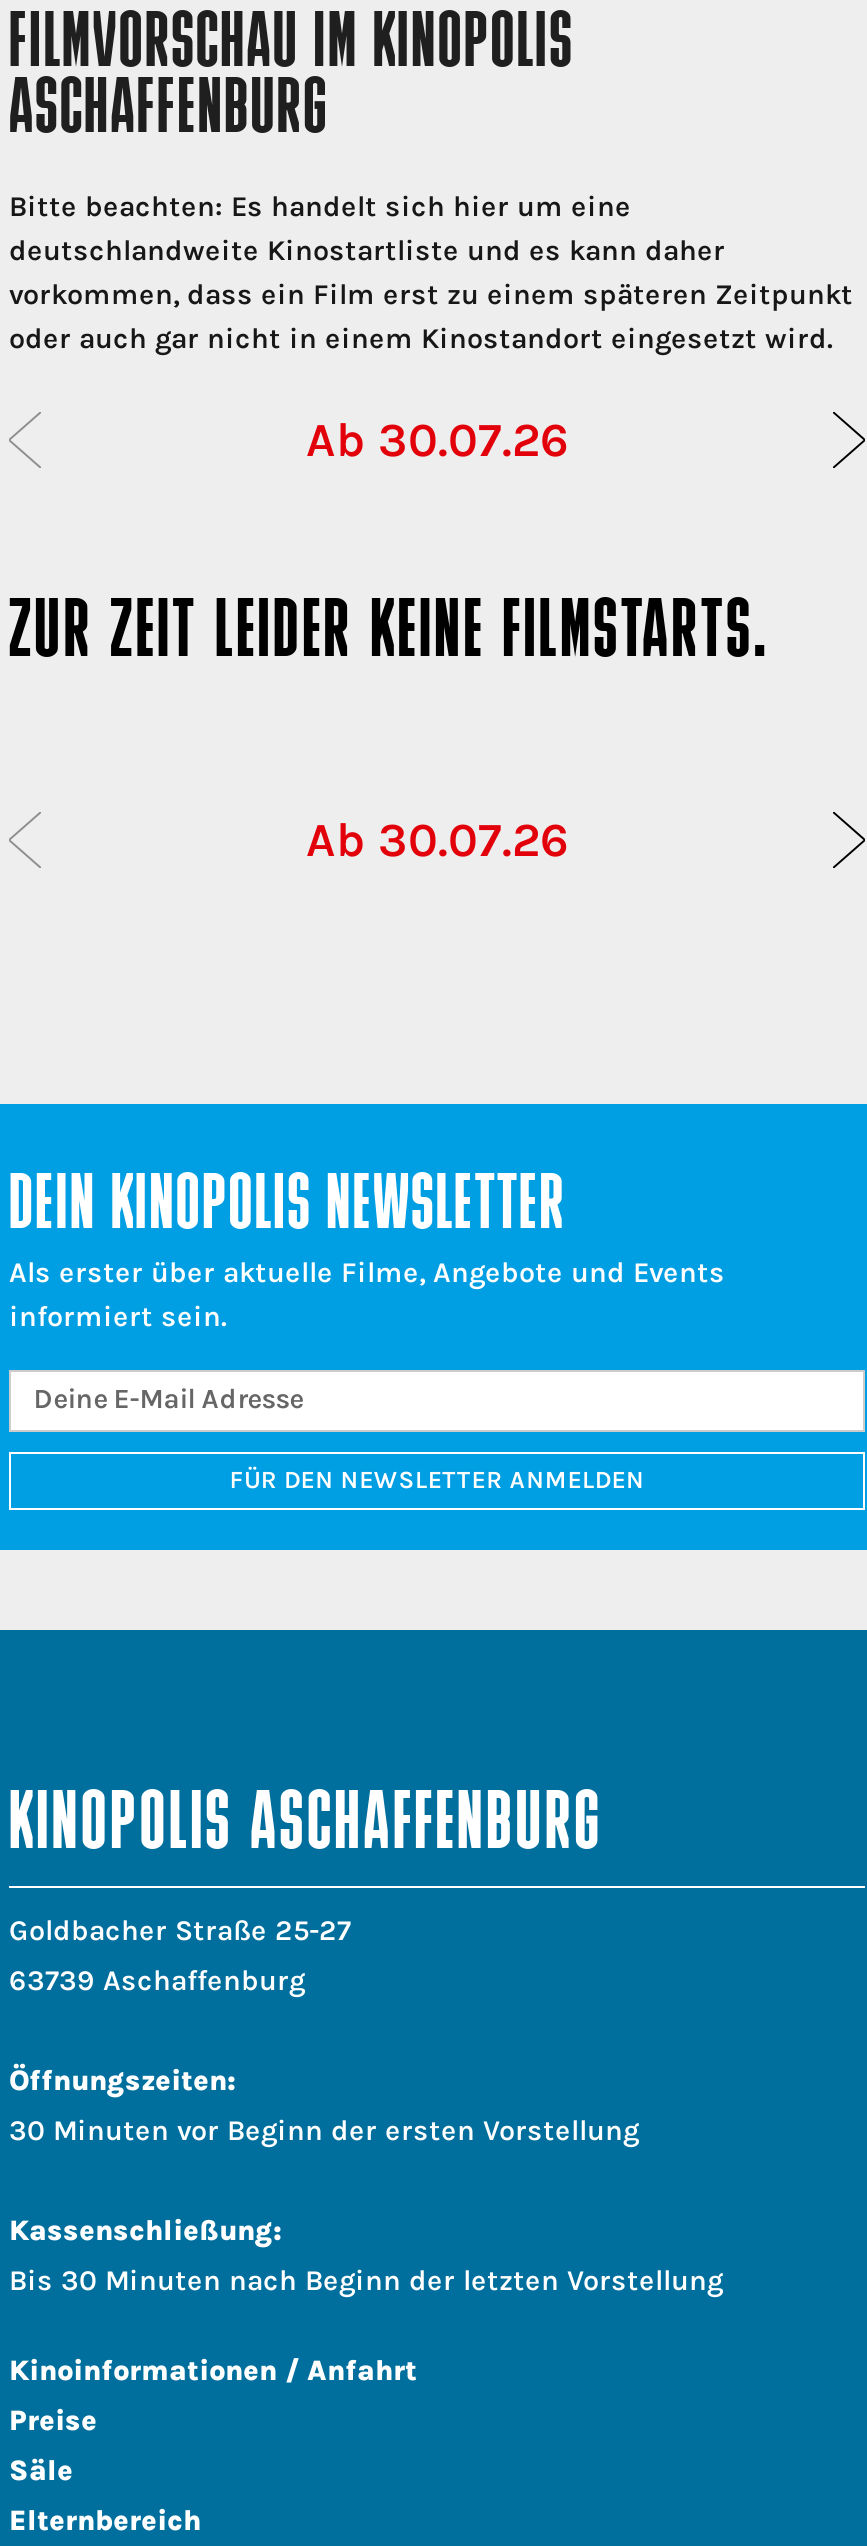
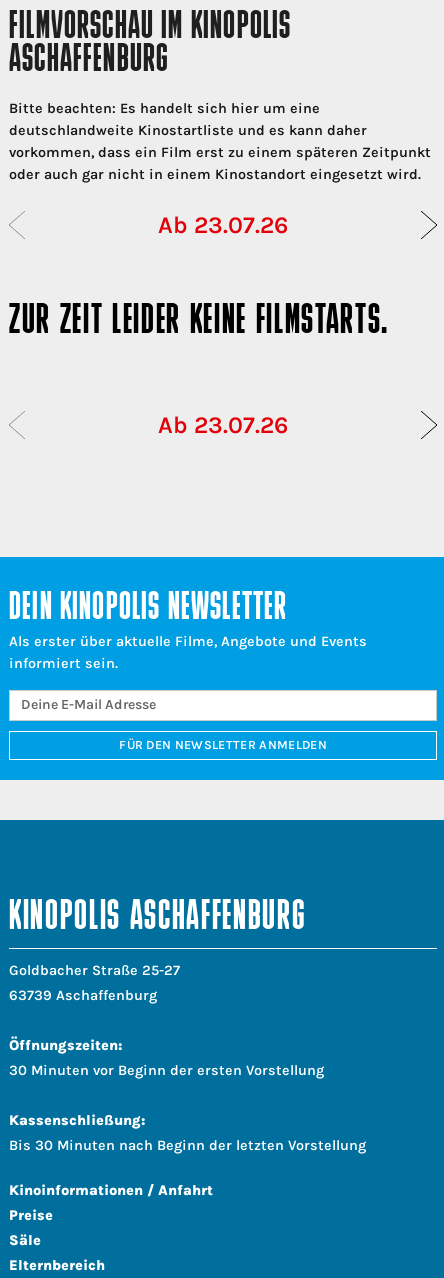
[306,412,568,468] Ab 30.07.26 -> [158,211,288,239] Ab 23.07.26
[306,812,568,868] Ab 30.07.26 -> [158,411,288,439] Ab 23.07.26

